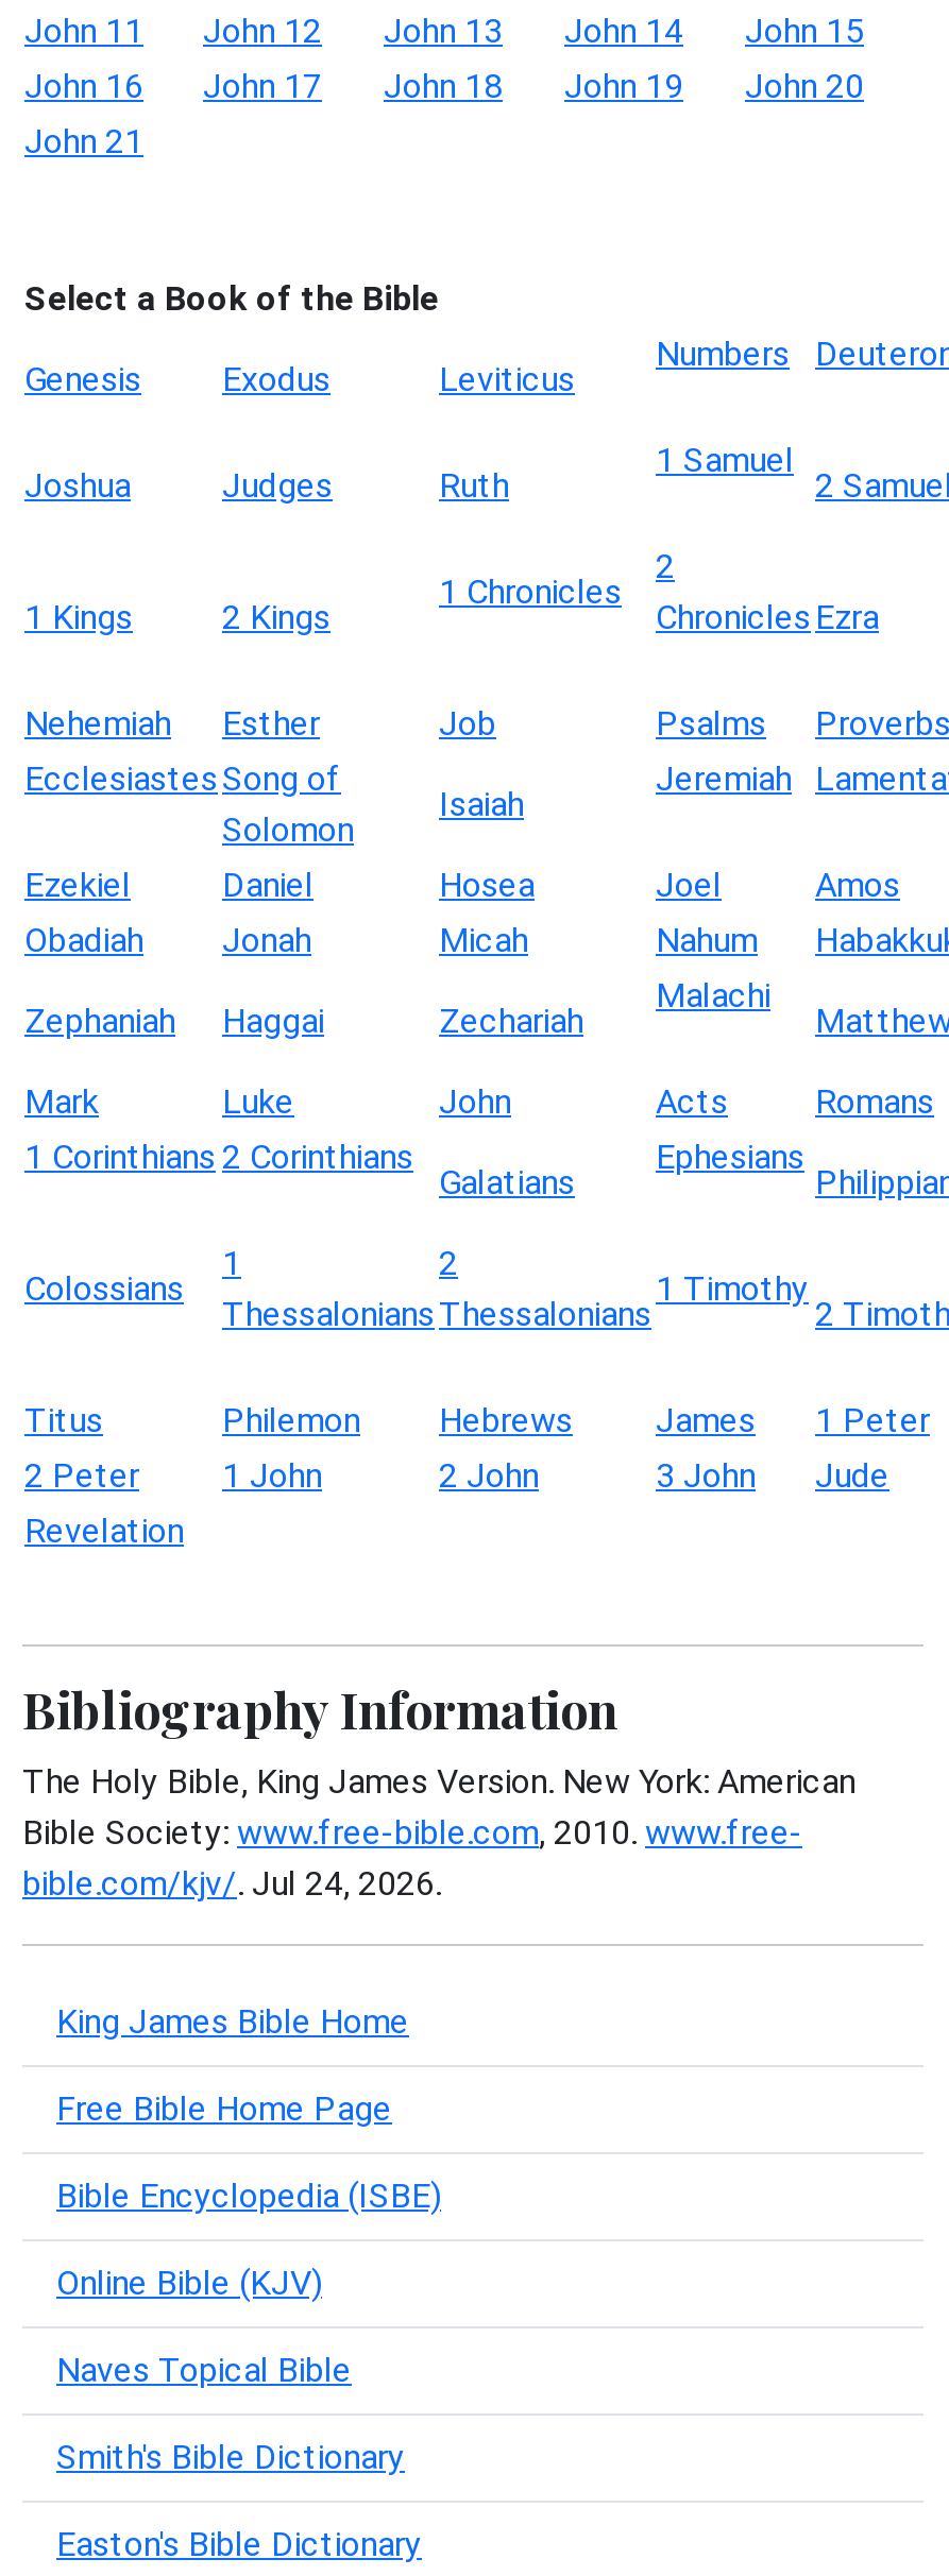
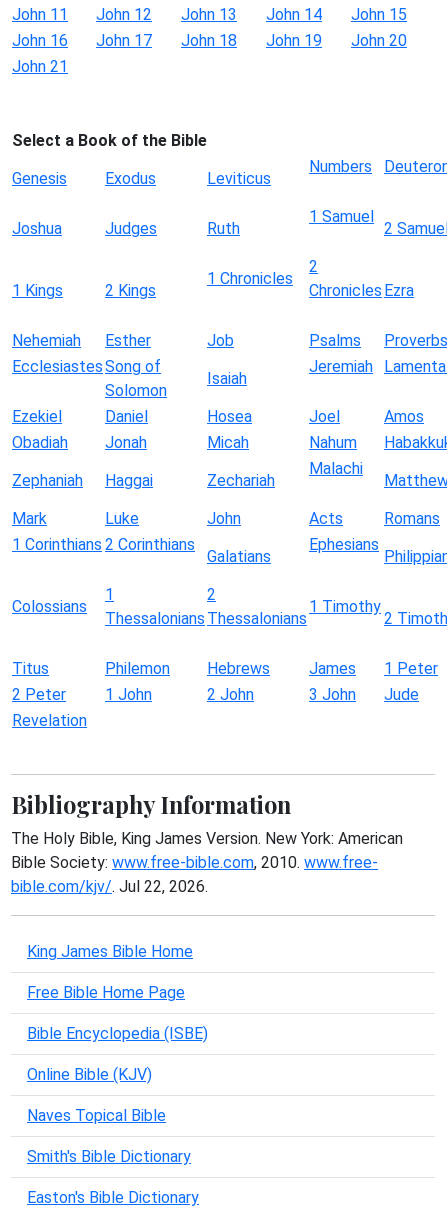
[22,1862,441,1903] bible.com/kjv/. Jul 24, 2026. -> [11,877,208,896] bible.com/kjv/. Jul 22, 2026.

